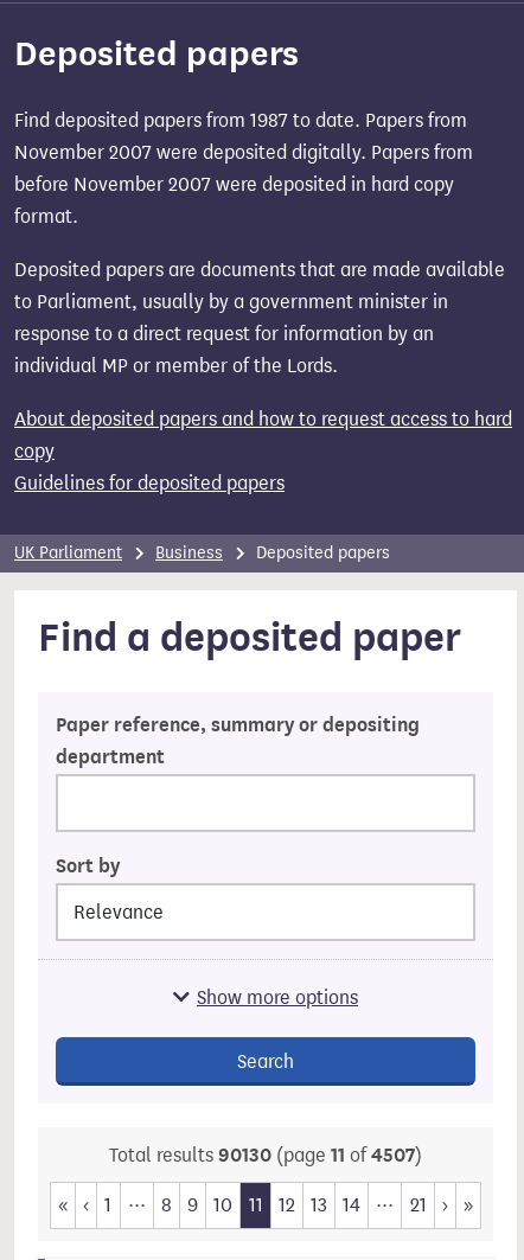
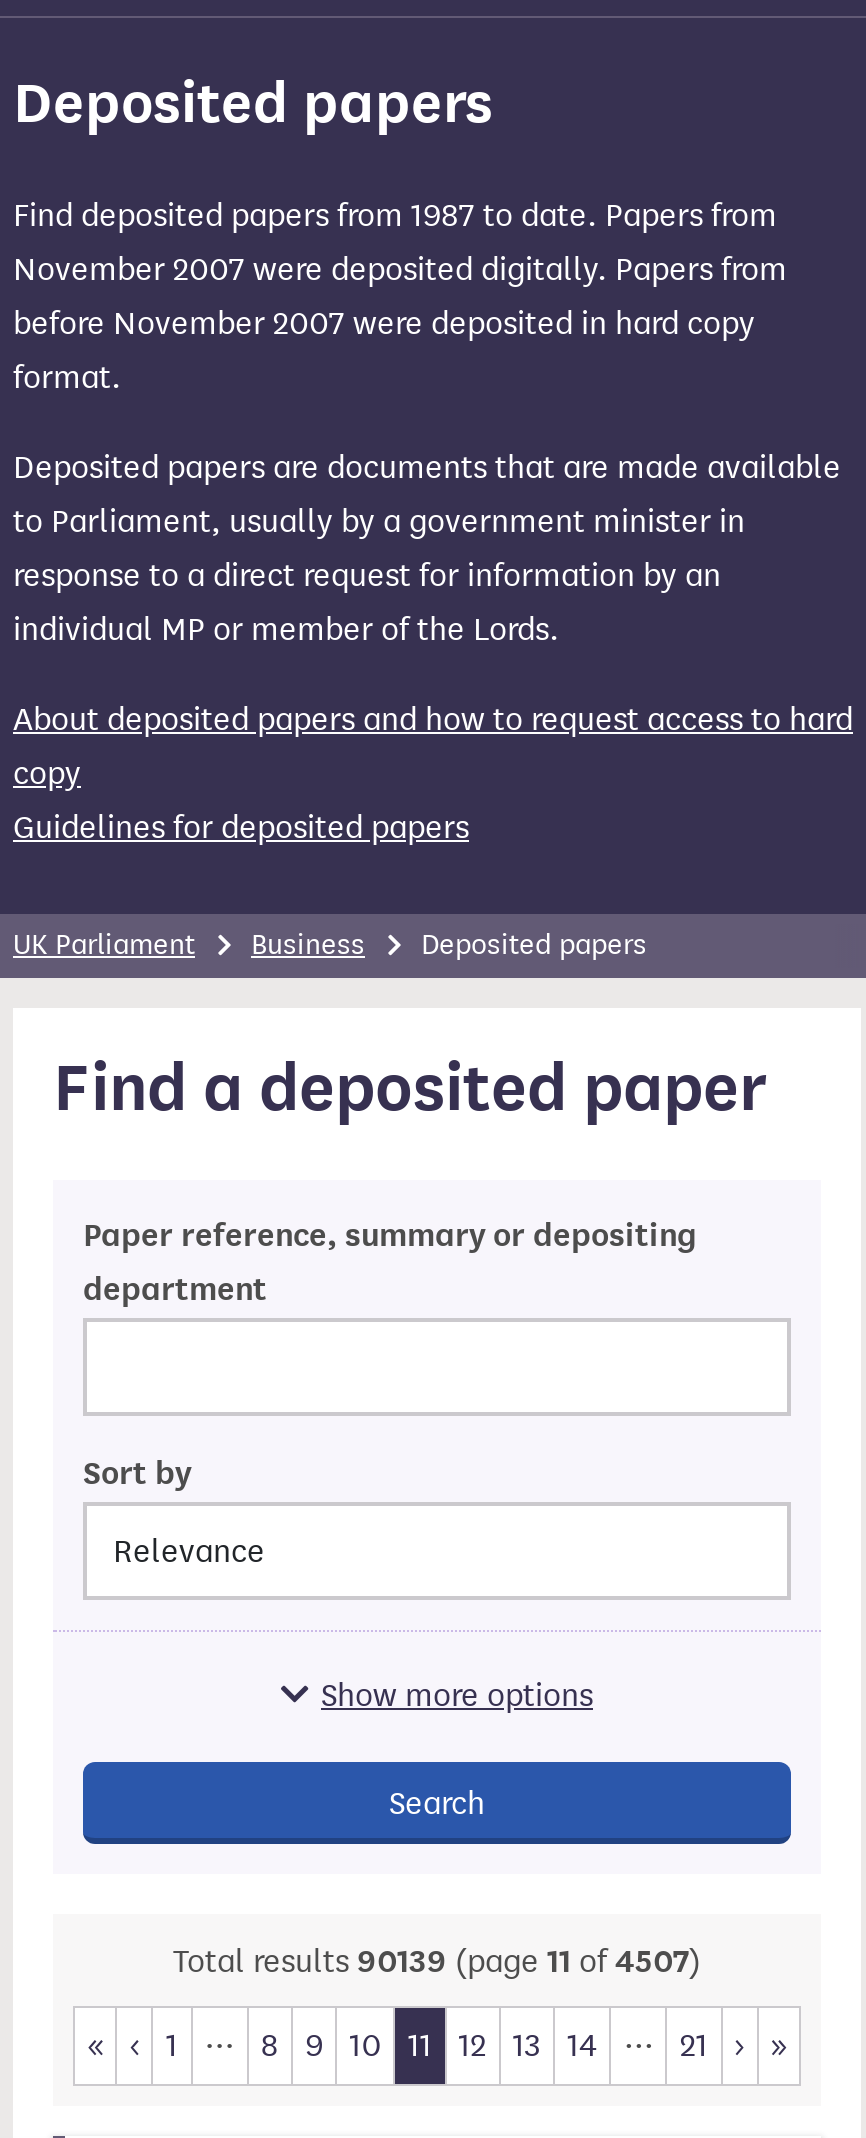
[109,1144,422,1168] Total results 90130 (page 11 of 4507) -> [173,1942,701,1982] Total results 90139 (page 11 of 4507)

